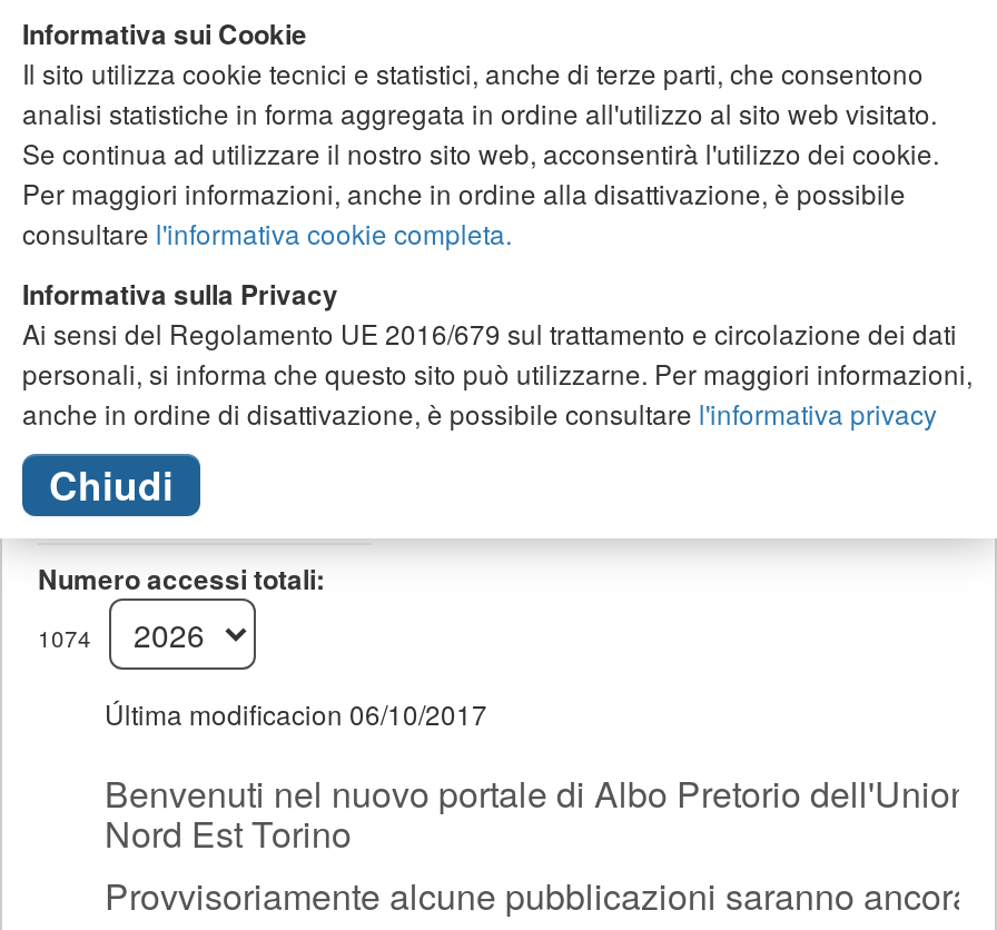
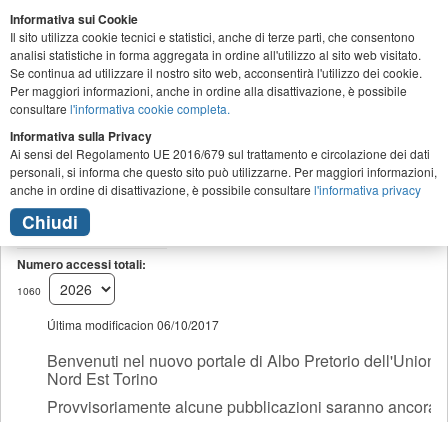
[38,621,91,654] 1074 -> [17,283,41,298] 1060

